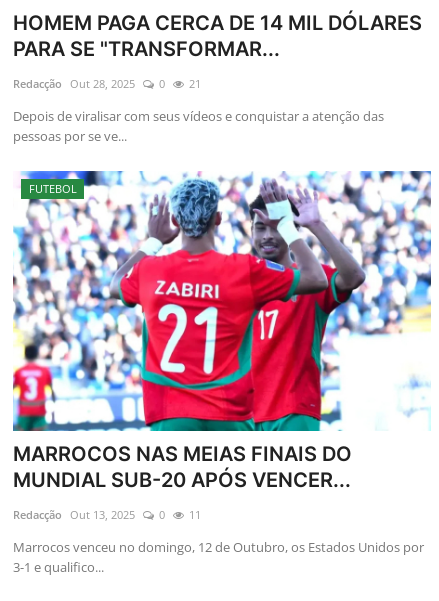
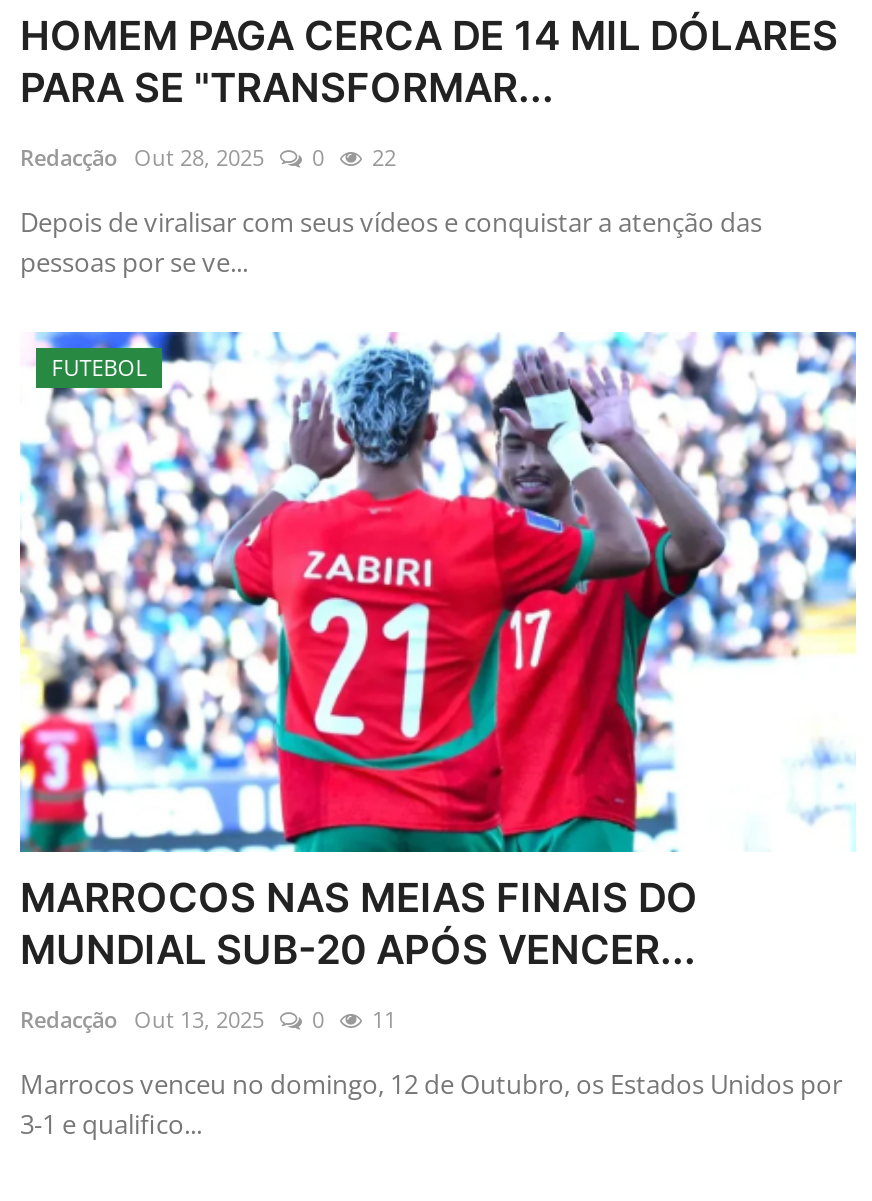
[13,76,201,91] Redacção Out 28, 2025 0 21 -> [20,142,396,172] Redacção Out 28, 2025 0 22

